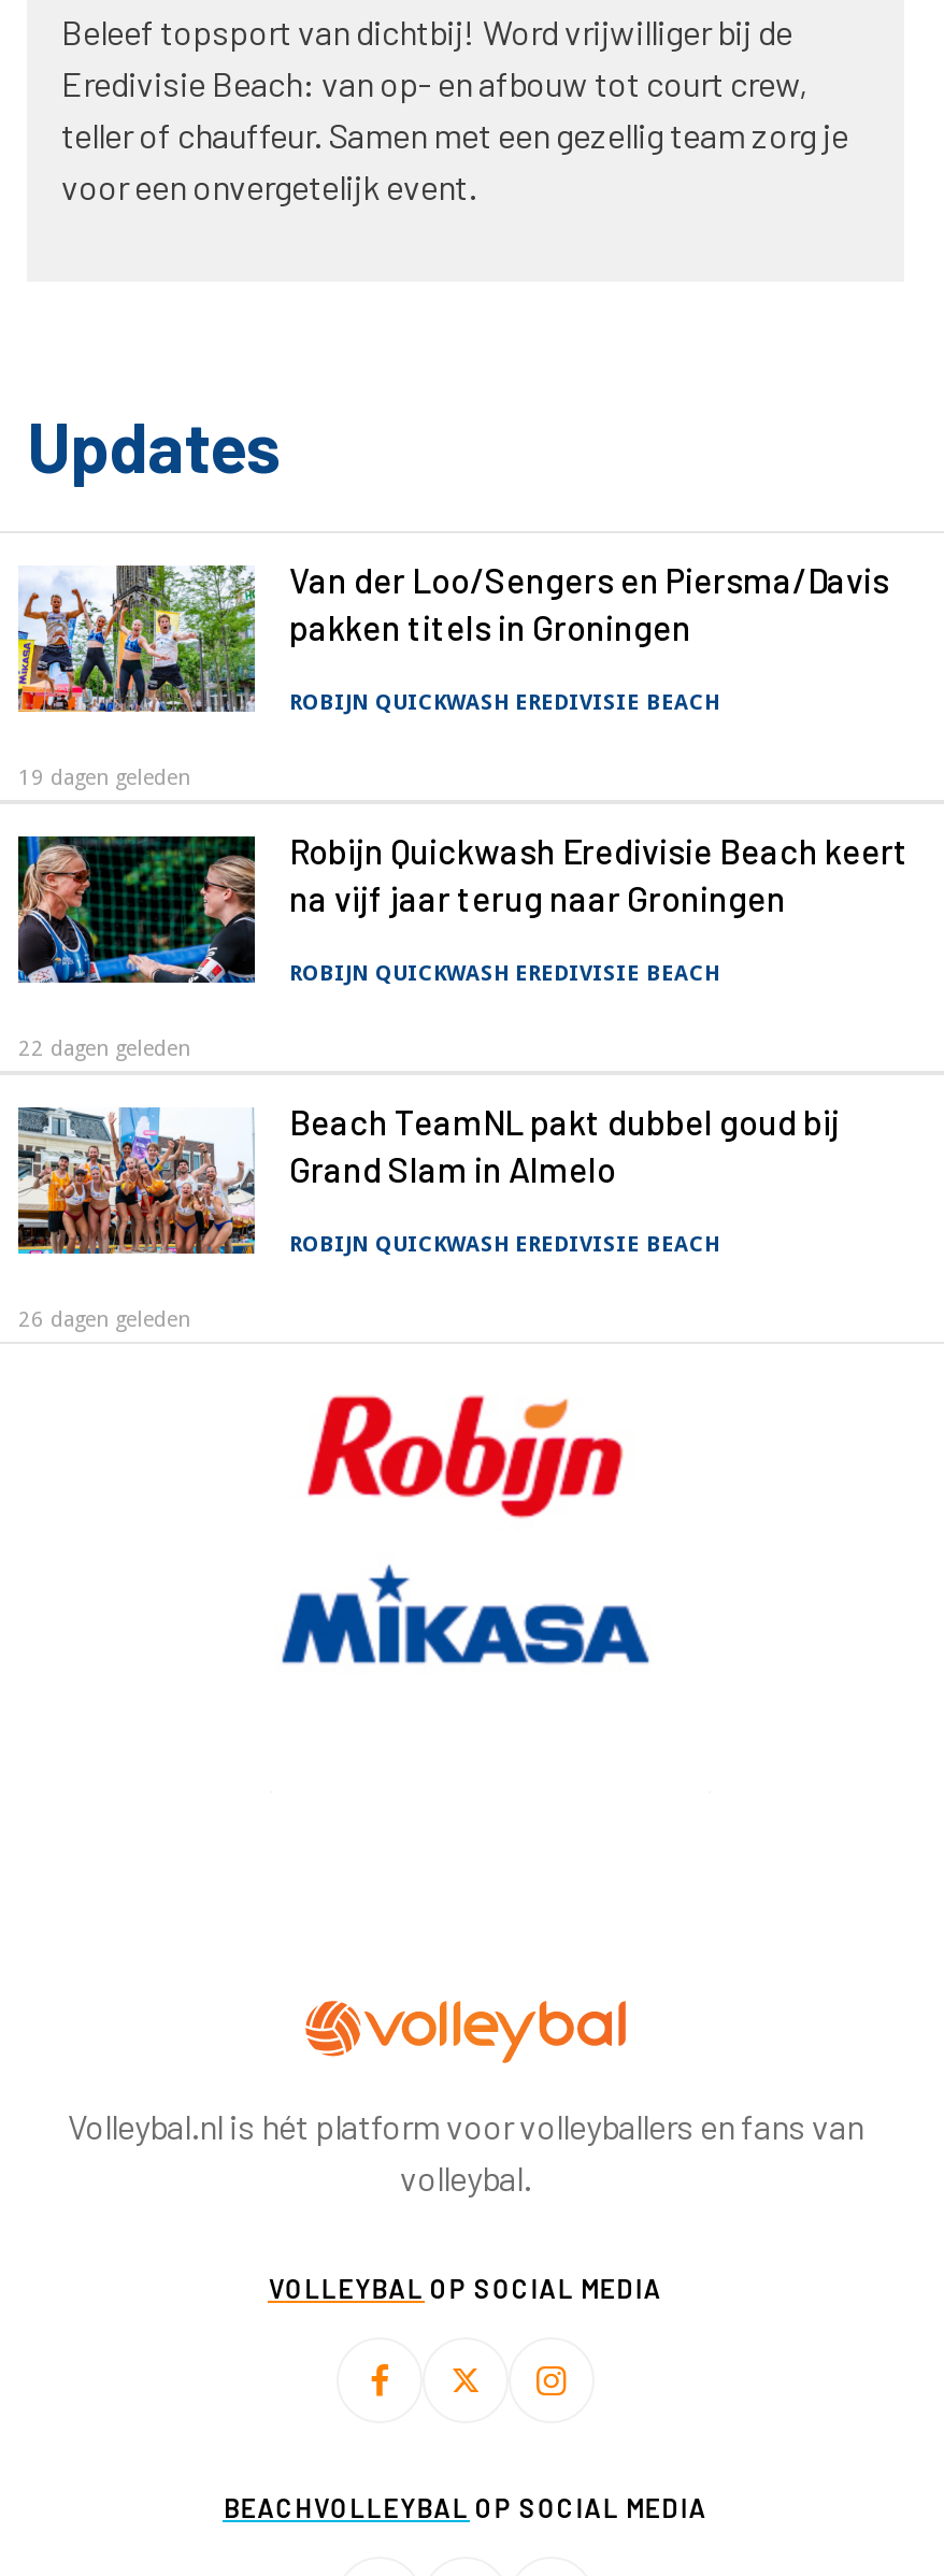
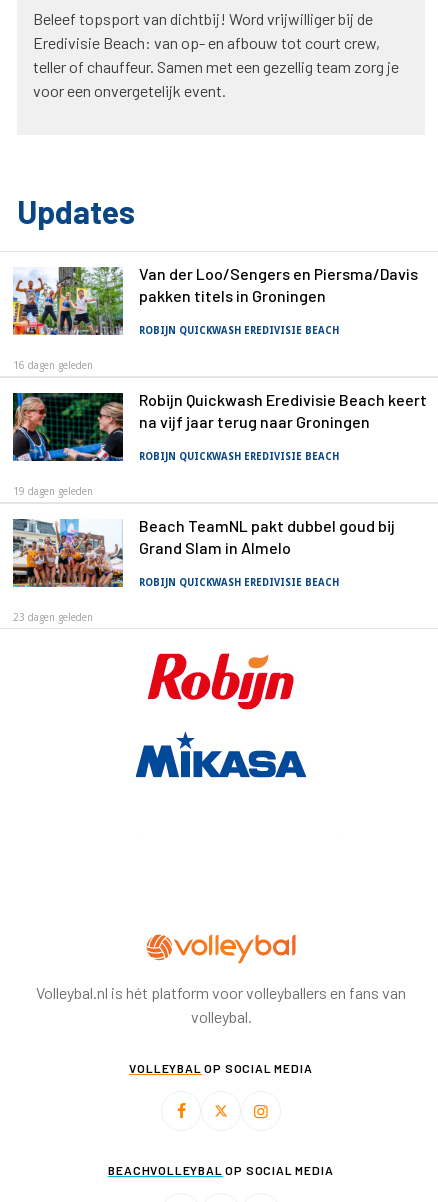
none -> [13,360,93,371] 16 dagen geleden
moved [18,765,190,788] -> [13,486,93,497]: 19 dagen geleden
[18,1036,190,1059] 22 dagen geleden -> none
[18,1306,190,1330] 26 dagen geleden -> [13,612,93,623] 23 dagen geleden

